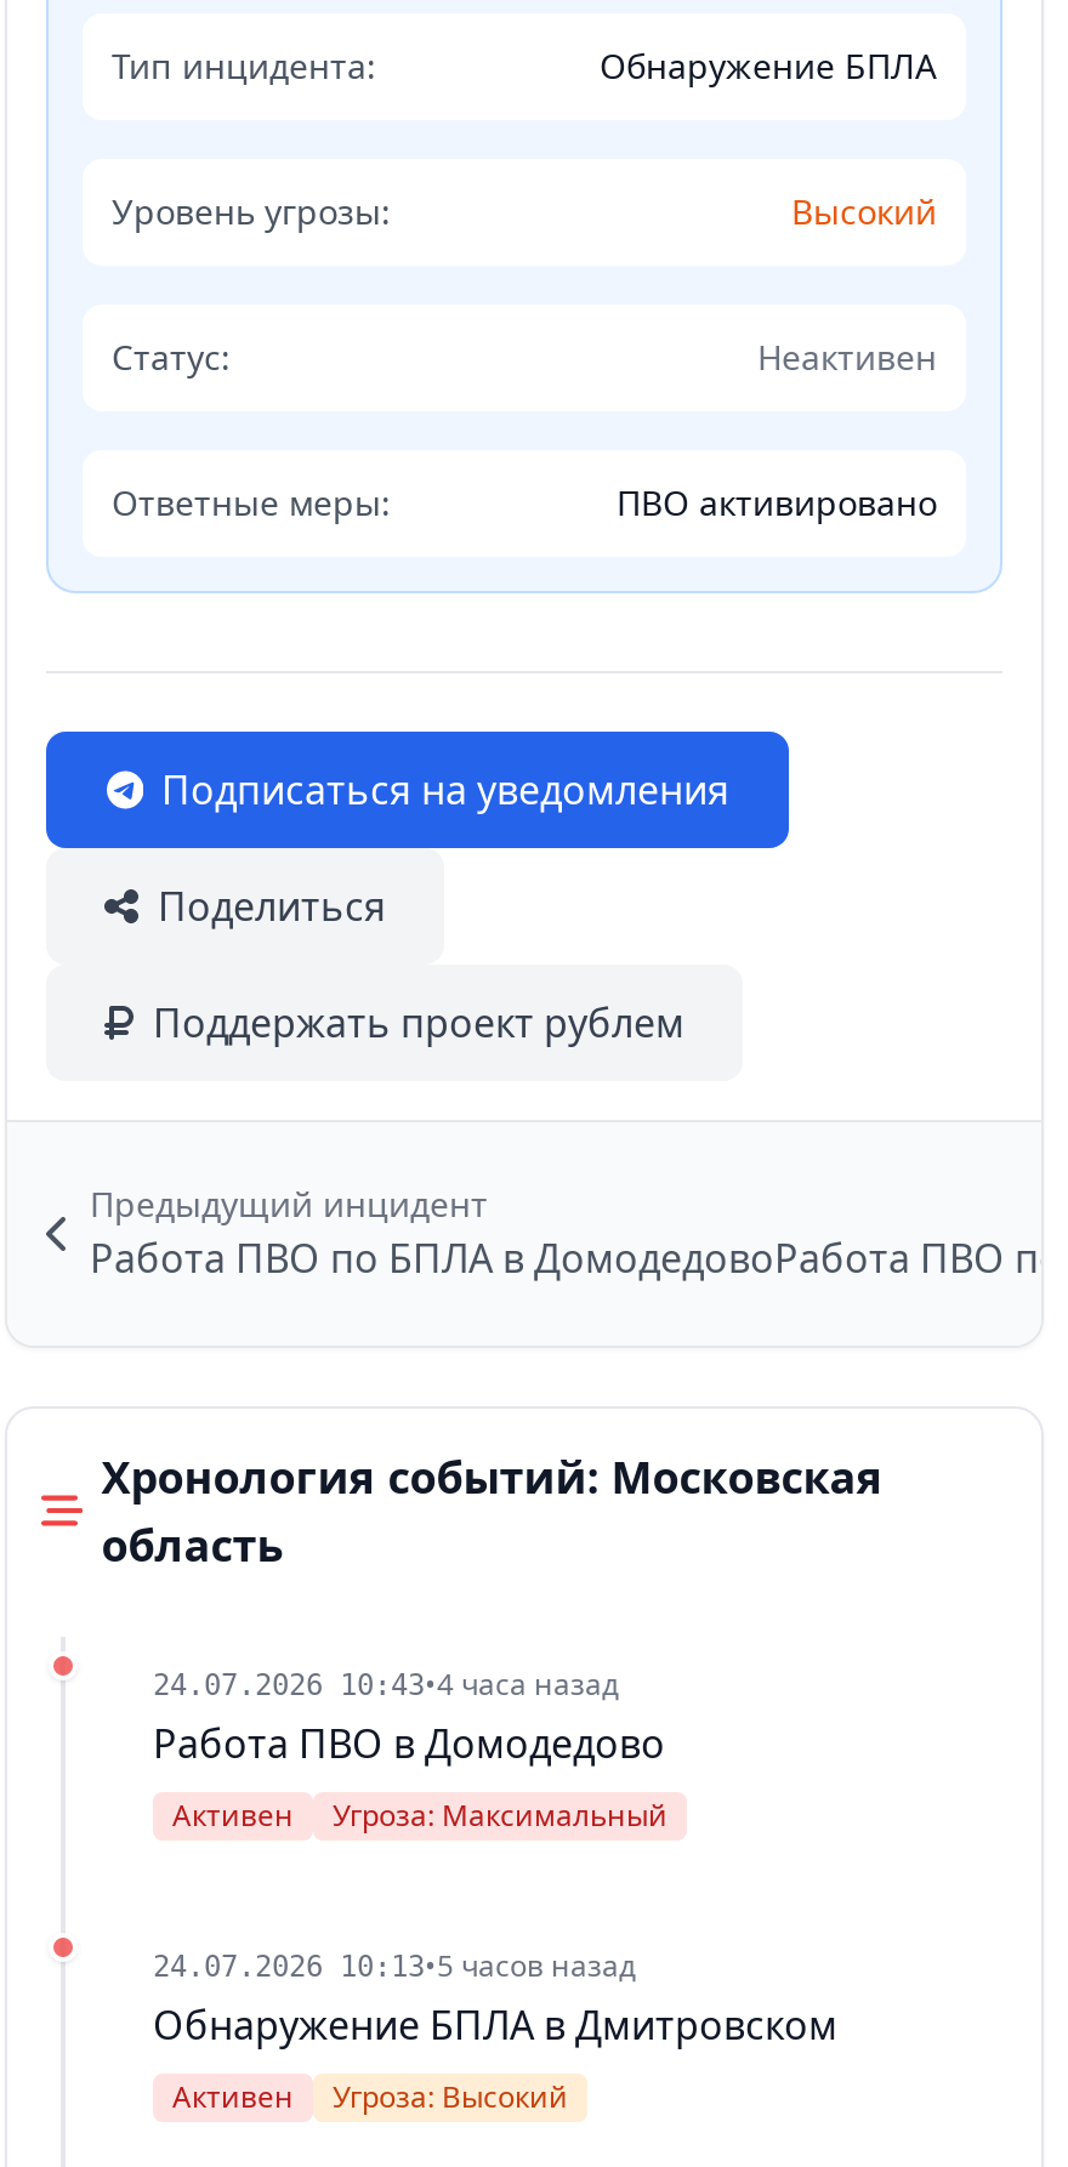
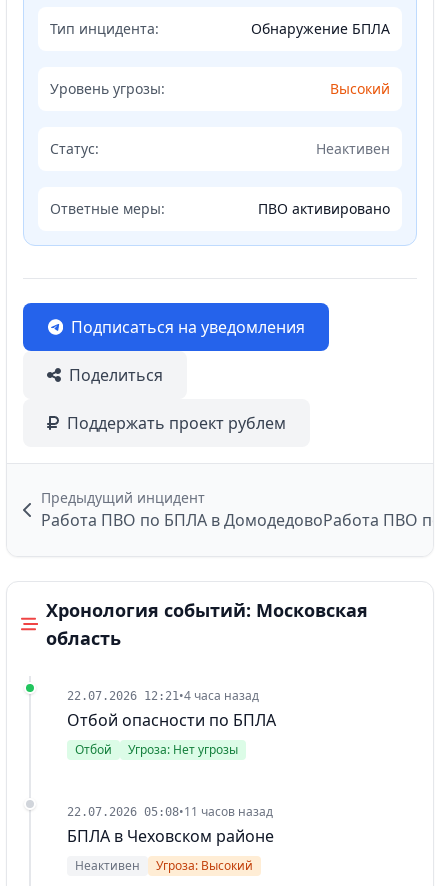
[153,1665,665,1771] 24.07.2026 10:43•4 часа назад | Работа ПВО в Домодедово -> [67,687,276,731] 22.07.2026 12:21•4 часа назад | Отбой опасности по БПЛА
[172,1796,667,1837] Активен | Угроза: Максимальный -> [75,741,238,758] Отбой | Угроза: Нет угрозы
[153,1946,837,2053] 24.07.2026 10:13•5 часов назад | Обнаружение БПЛА в Дмитровском -> [67,803,274,847] 22.07.2026 05:08•11 часов назад | БПЛА в Чеховском районе
[172,2077,294,2118] Активен -> [75,857,140,874] Неактивен

